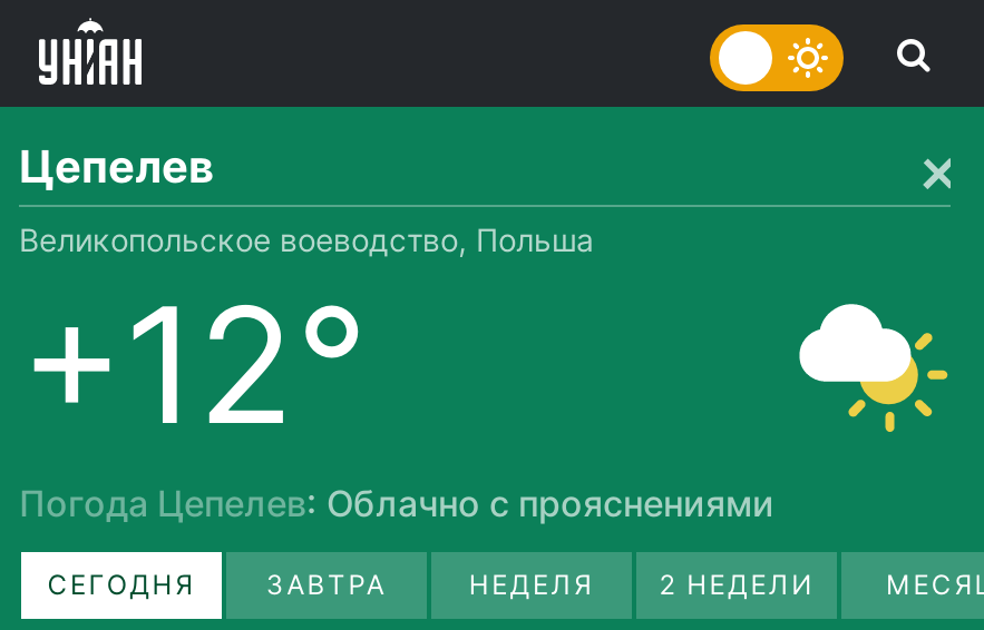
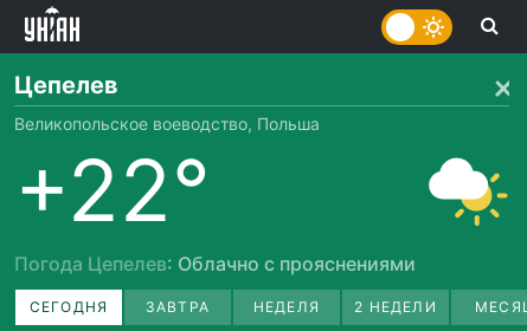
[19,267,369,461] +12° -> [14,138,211,241] +22°

